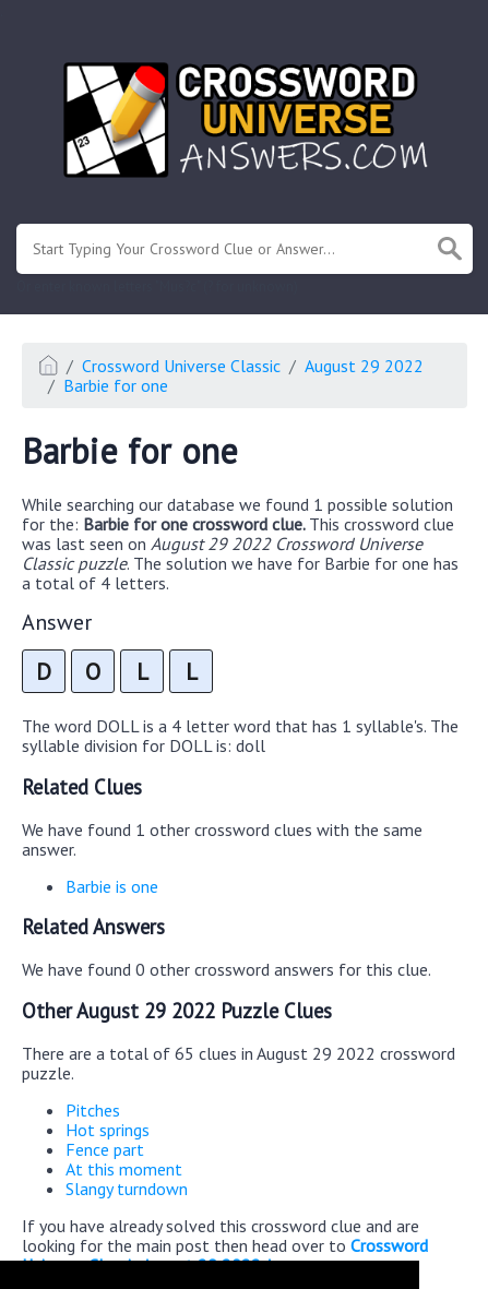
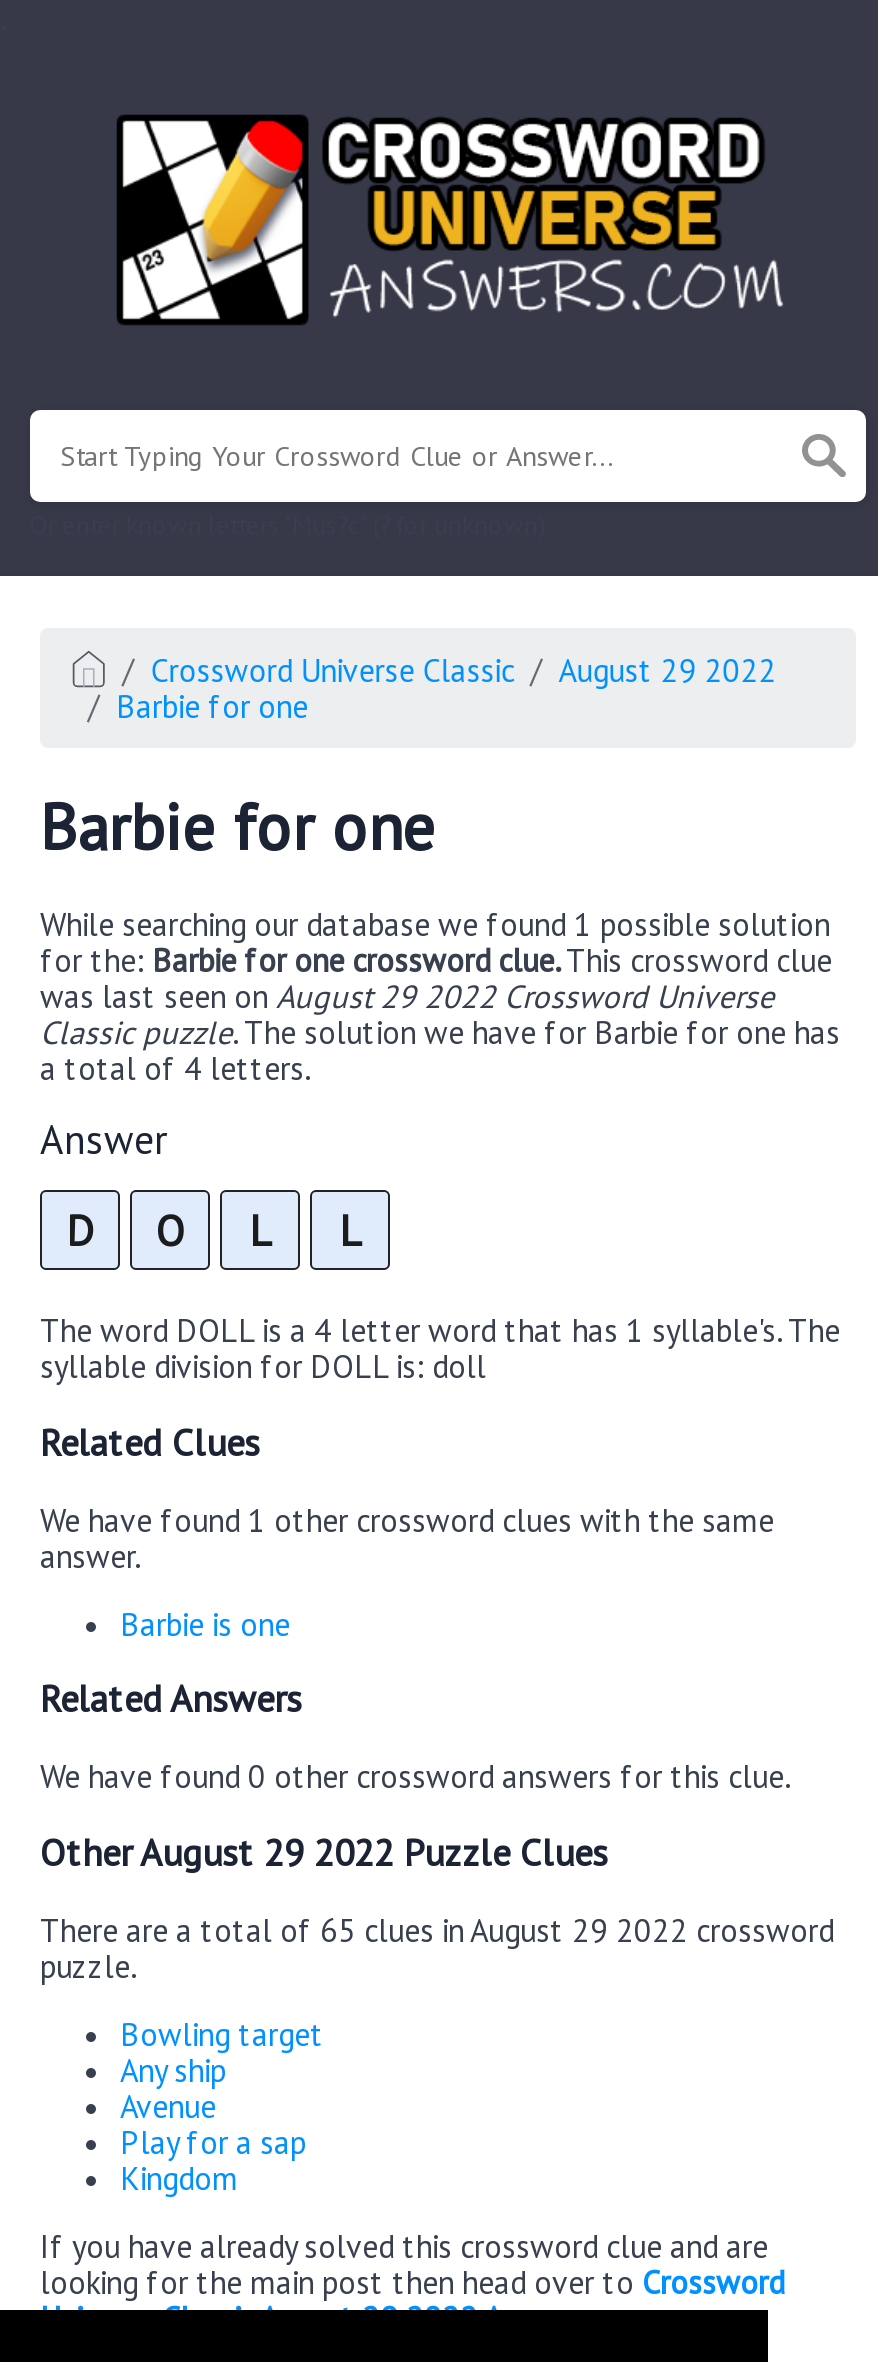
[66,1099,188,1199] Pitches | Hot springs | Fence part | At this moment | Slangy turndown -> [120,2013,324,2197] Bowling target | Any ship | Avenue | Play for a sap | Kingdom

